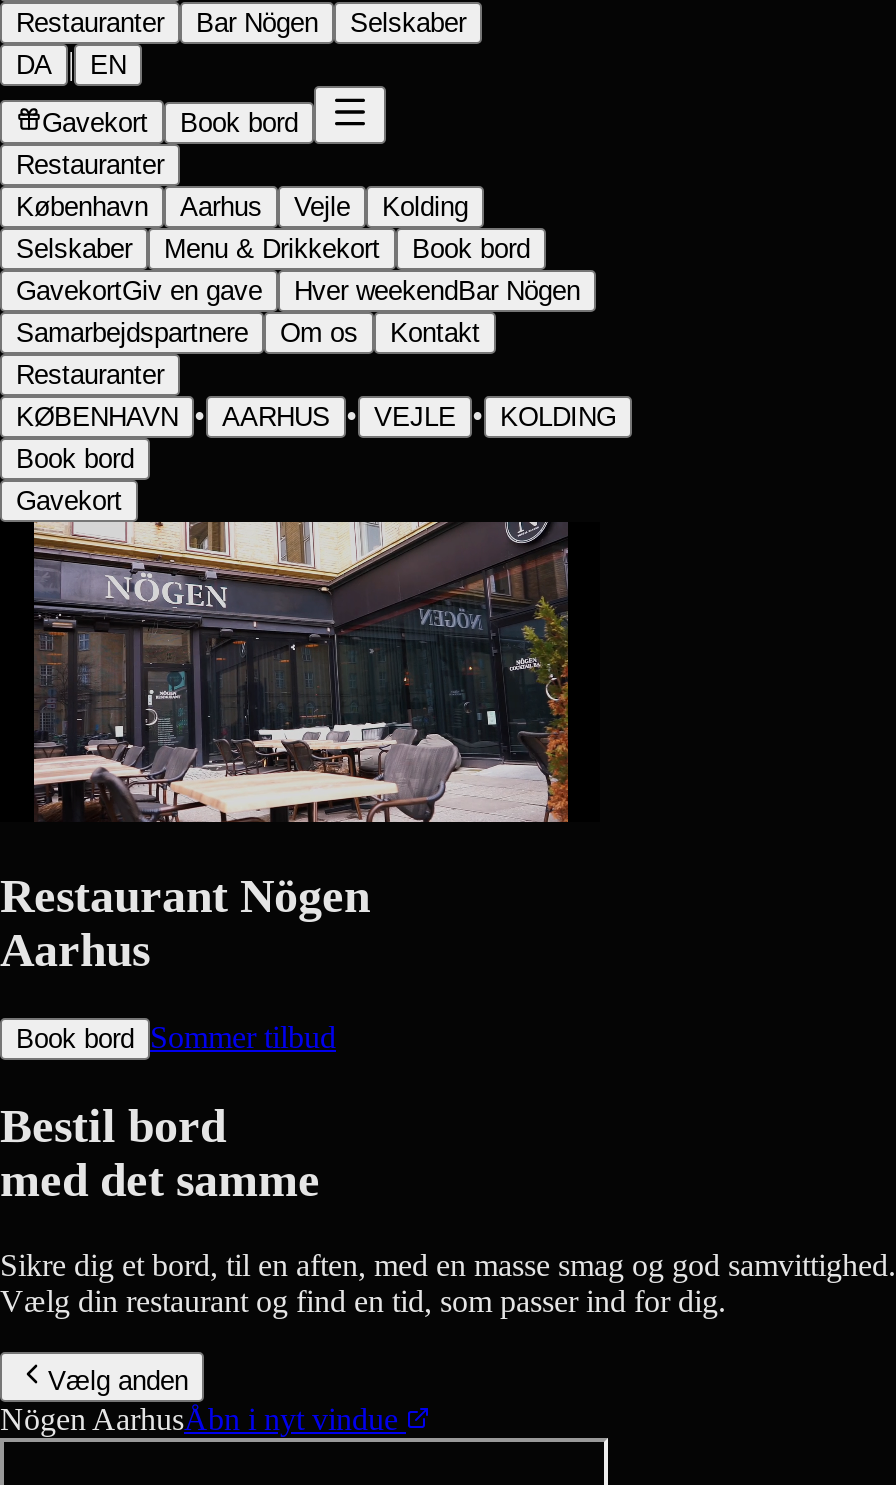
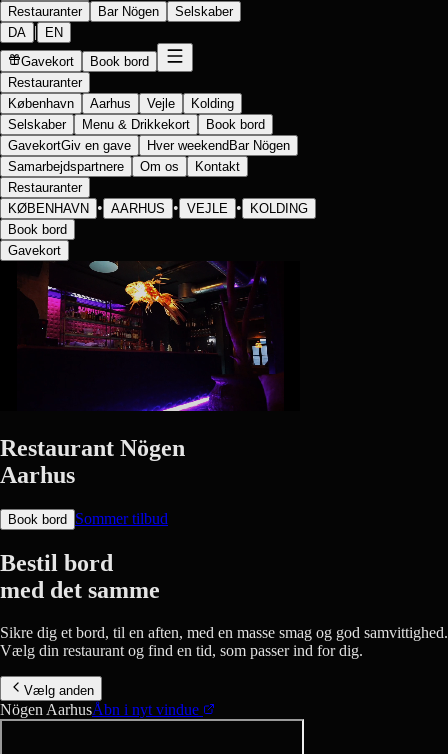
[32,520,570,824] [image] -> [17,260,284,412] [image]

